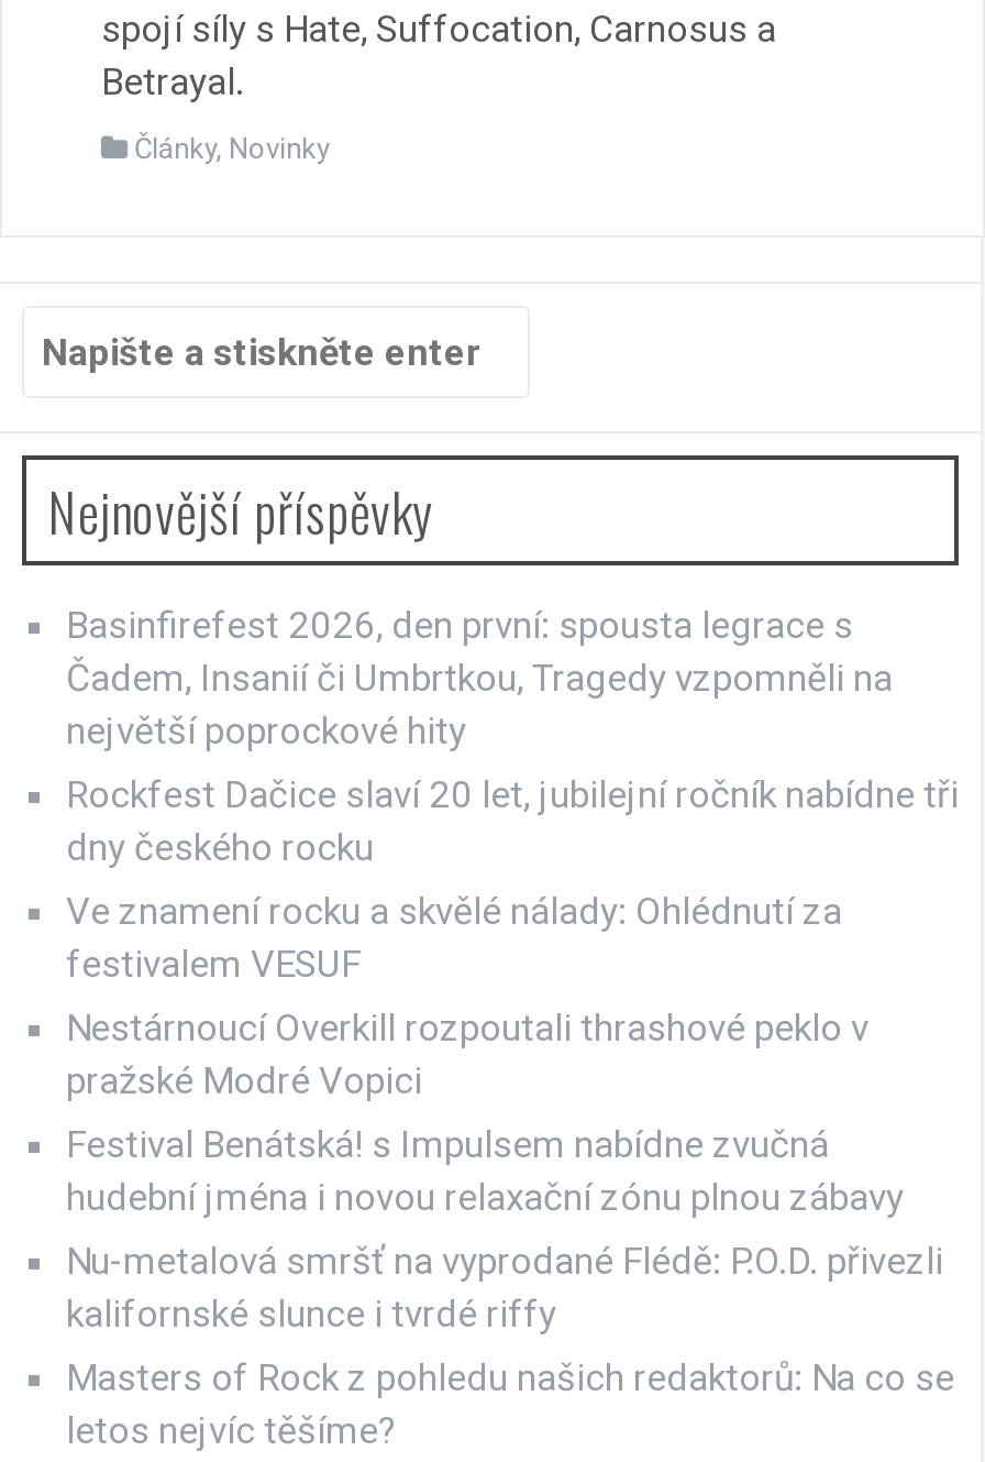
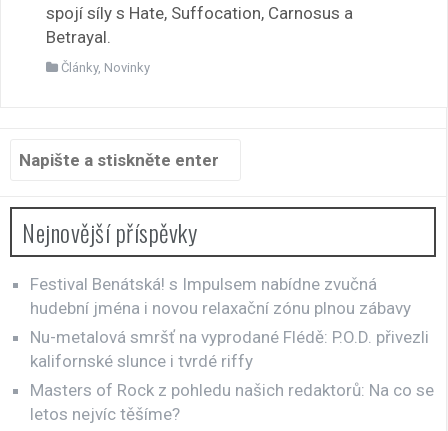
[66,603,959,1102] Basinfirefest 2026, den první: spousta legrace s | Čadem, Insanií či Umbrtkou, Tragedy vzpomněli na | největší poprockové hity | Rockfest Dačice slaví 20 let, jubilejní ročník nabídne tři | dny českého rocku | Ve znamení rocku a skvělé nálady: Ohlédnutí za | festivalem VESUF | Nestárnoucí Overkill rozpoutali thrashové peklo v | pražské Modré Vopici -> none

